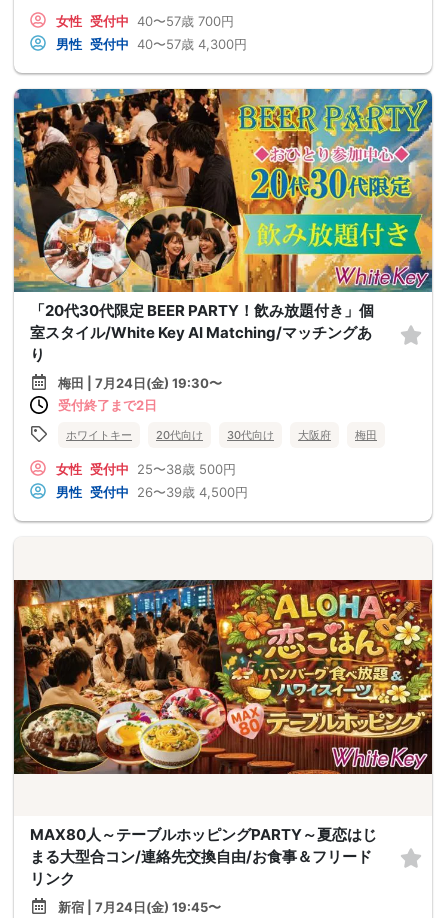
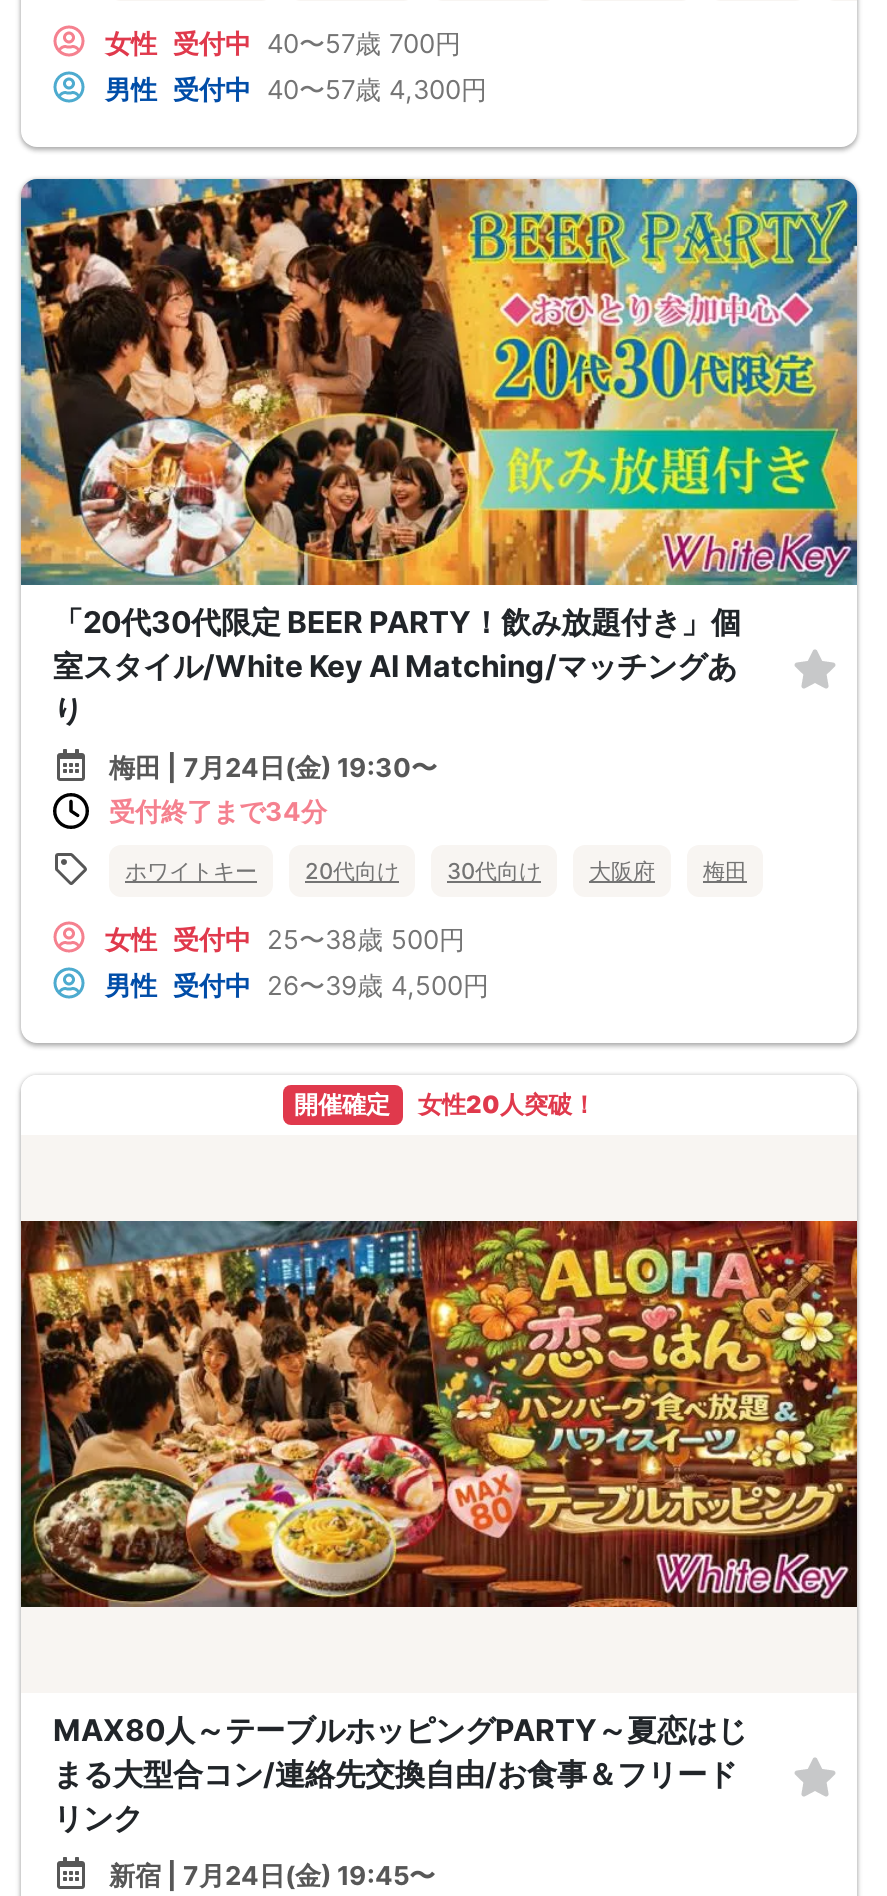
[58,397,157,413] 受付終了まで2日 -> [109,795,327,827] 受付終了まで34分
none -> [294,1089,596,1119] 開催確定 | 女性20人突破！

